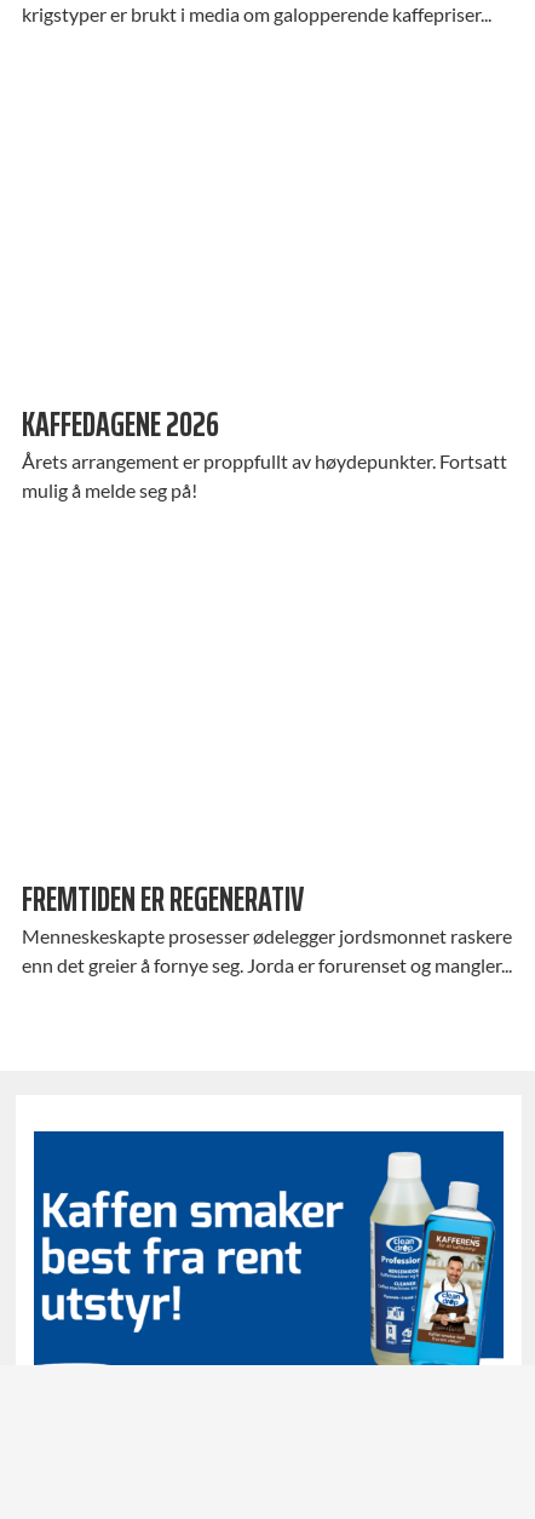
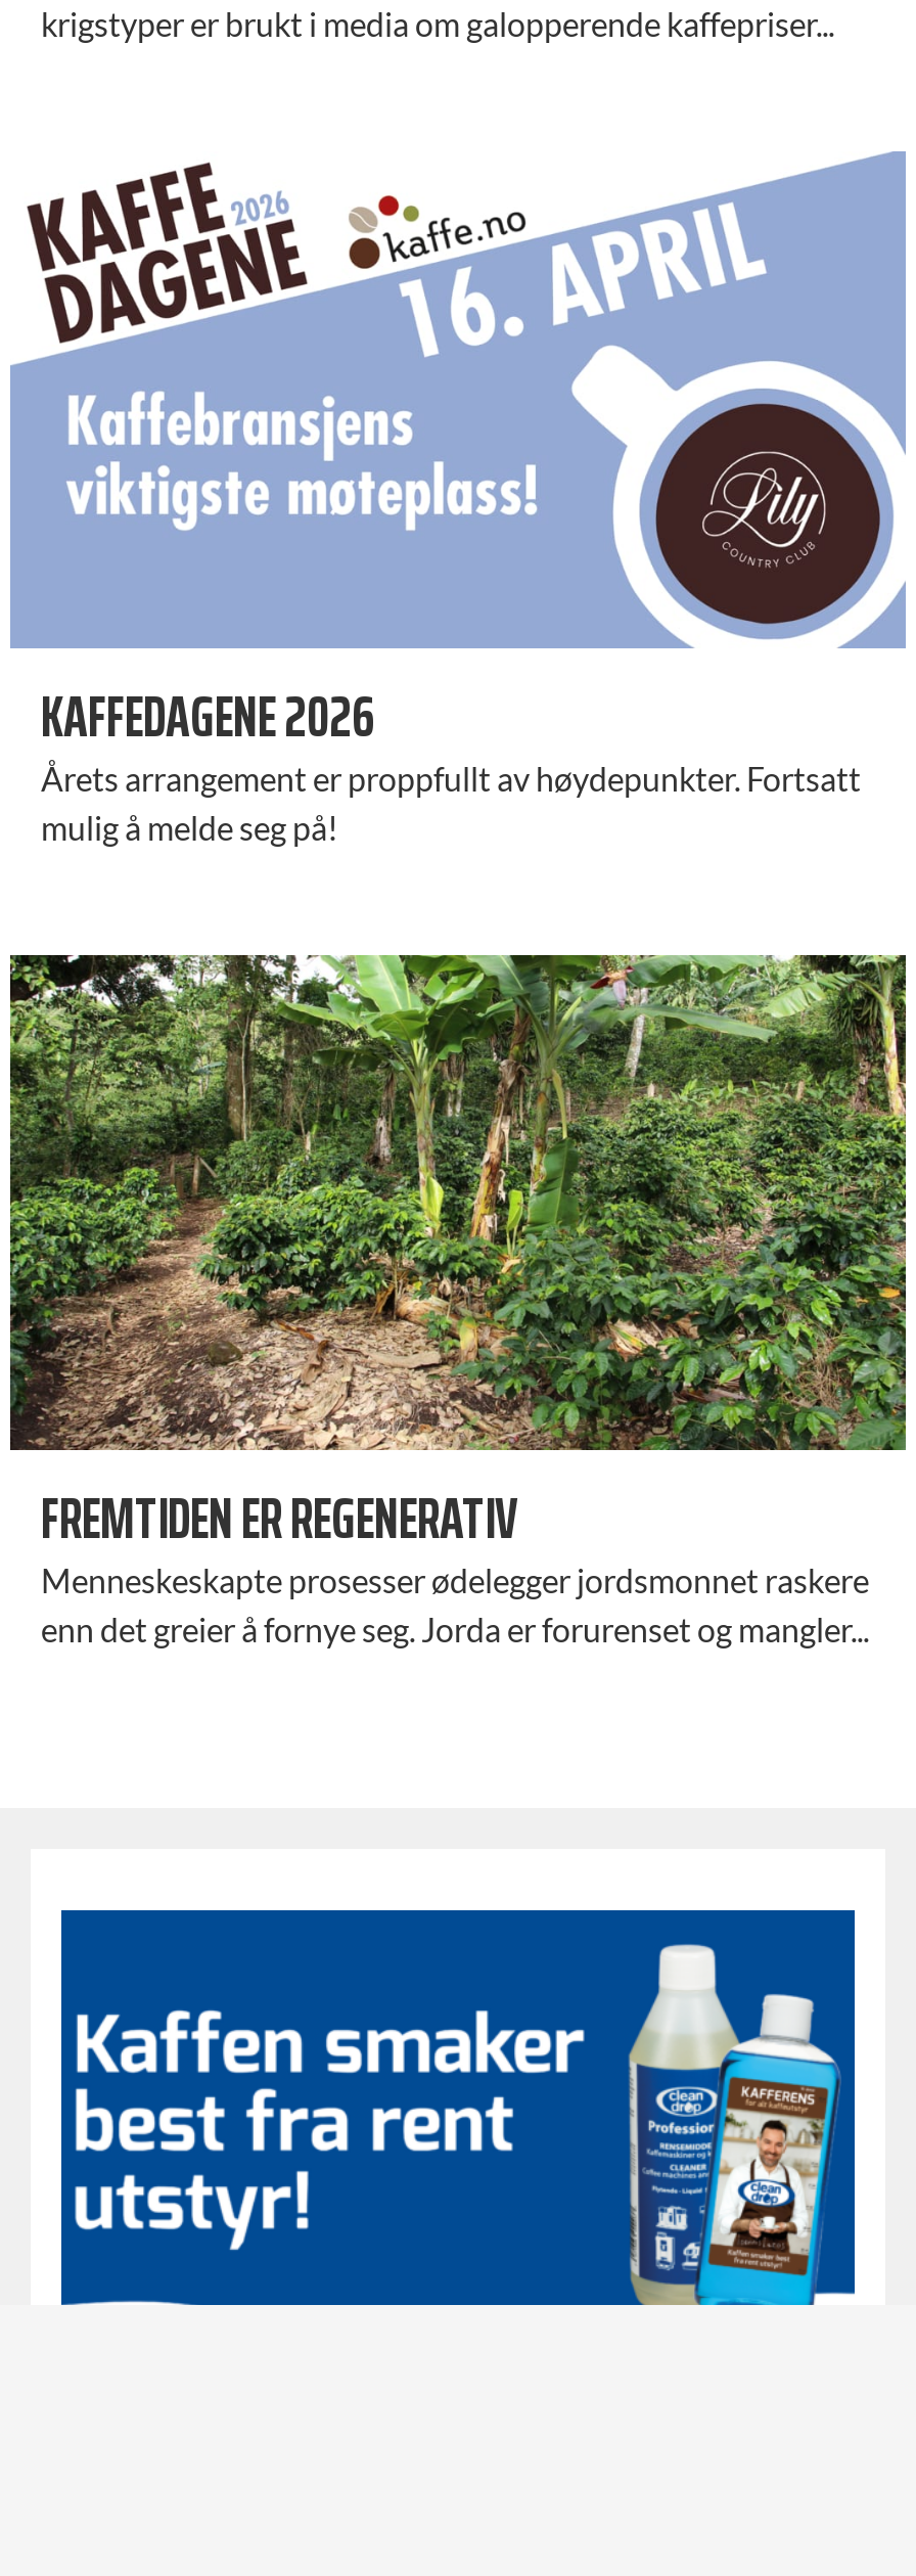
none -> [8,149,908,650] [image]
none -> [8,953,908,1452] [image]

